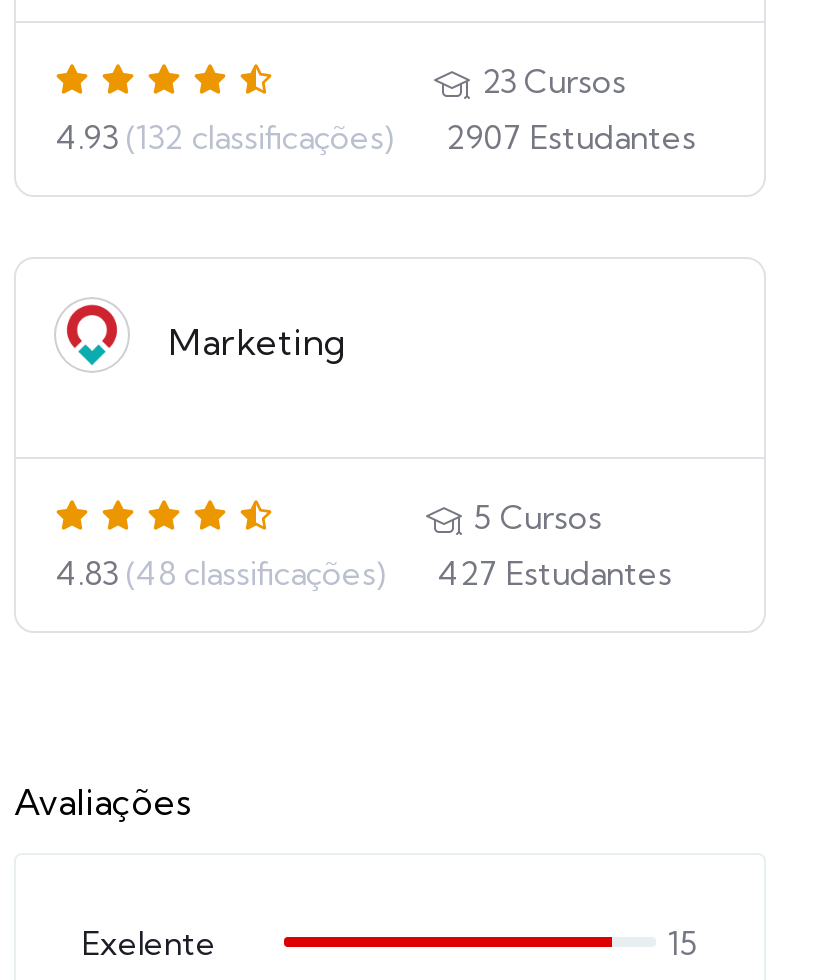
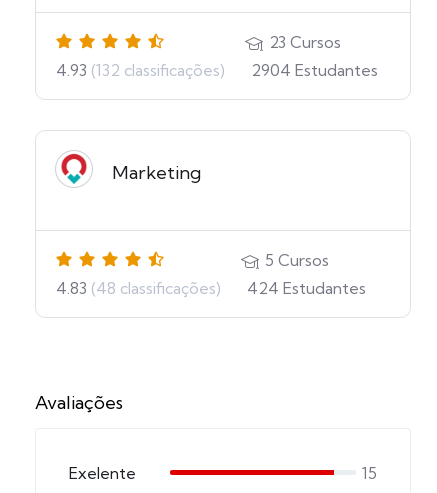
[56,117,696,157] 4.93 (132 classificações) 2907 Estudantes -> [56,60,378,80] 4.93 (132 classificações) 2904 Estudantes
[56,553,672,593] 4.83 (48 classificações) 427 Estudantes -> [56,278,366,298] 4.83 (48 classificações) 424 Estudantes

